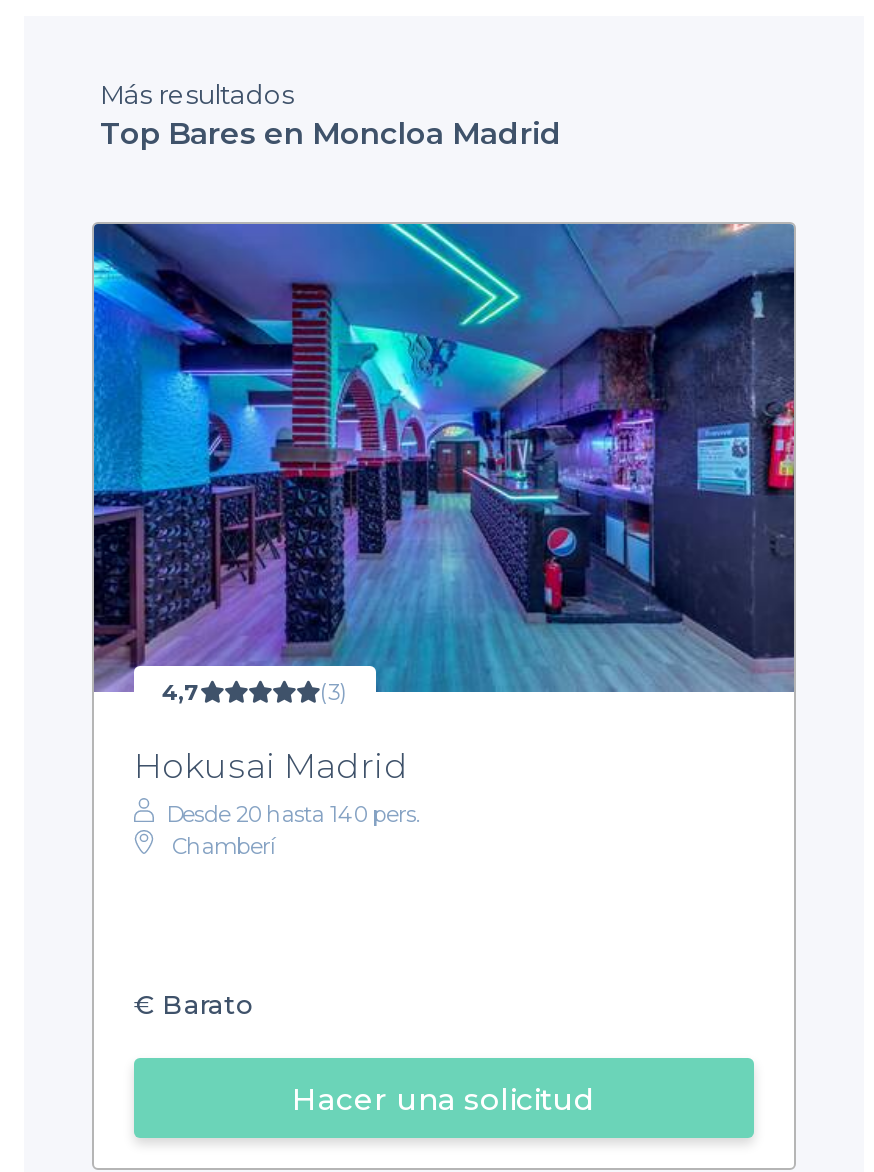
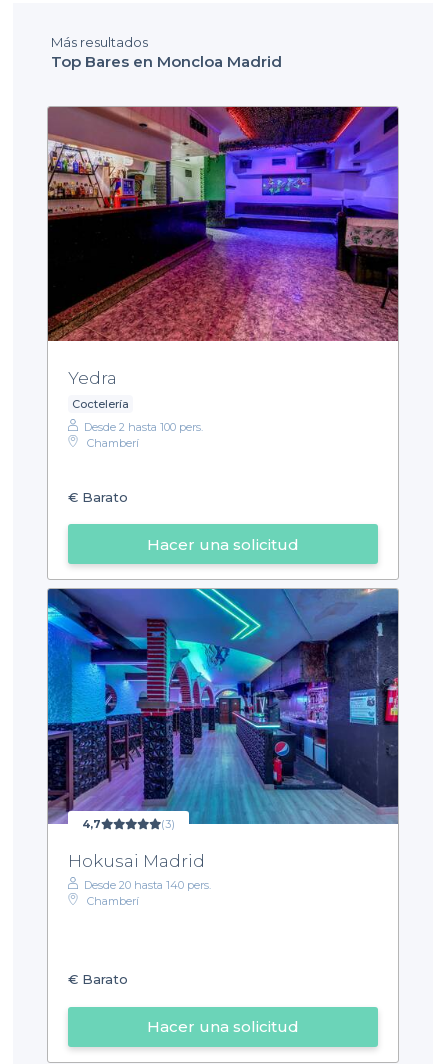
none -> [47,106,399,554] [image] | Yedra | Coctelería | Desde 2 hasta 100 pers. | Chamberí | €Barato | Hacer una solicitud

